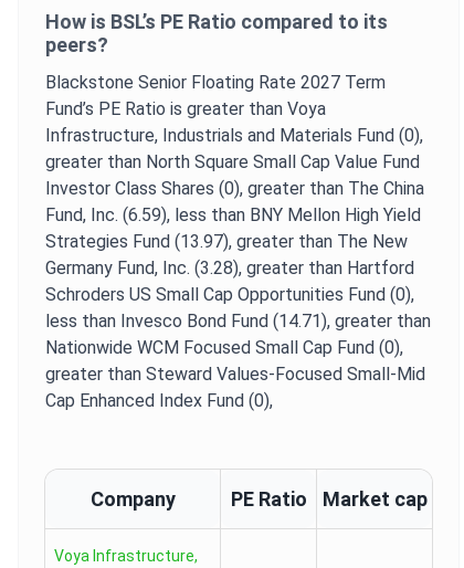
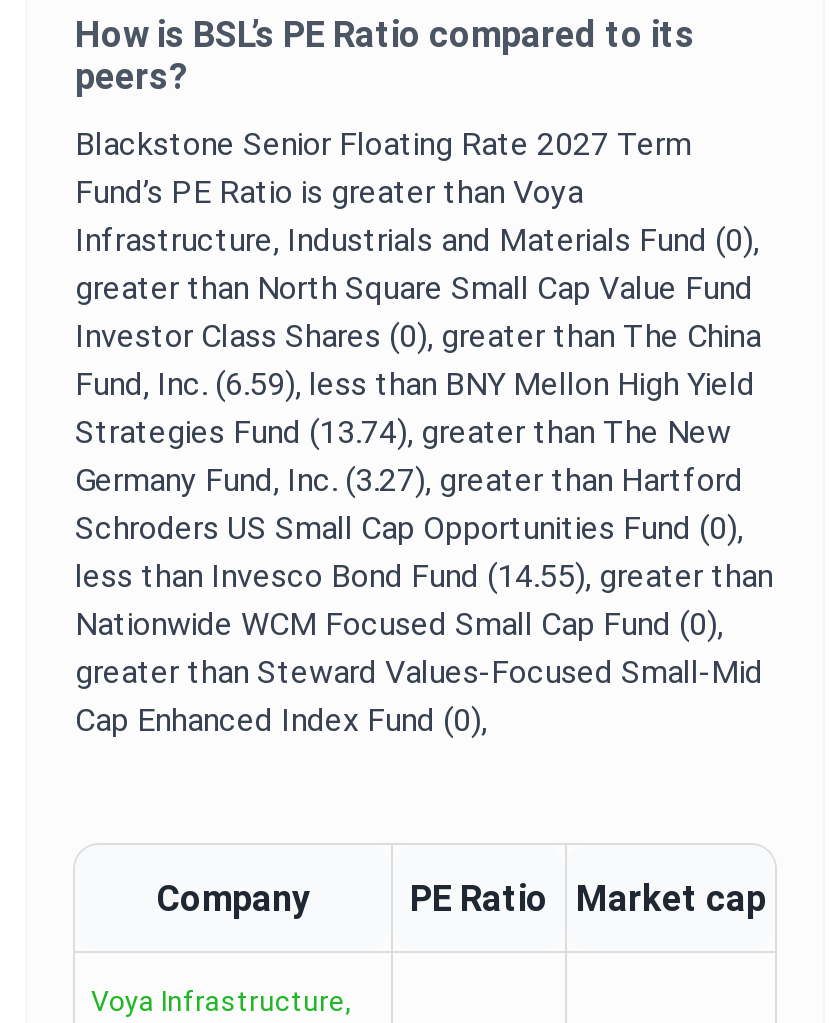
[45,231,408,252] Strategies Fund (13.97), greater than The New -> [75,413,731,451] Strategies Fund (13.74), greater than The New
[45,257,414,278] Germany Fund, Inc. (3.28), greater than Hartford -> [75,461,743,499] Germany Fund, Inc. (3.27), greater than Hartford
[45,311,431,332] less than Invesco Bond Fund (14.71), greater than -> [75,557,773,595] less than Invesco Bond Fund (14.55), greater than

